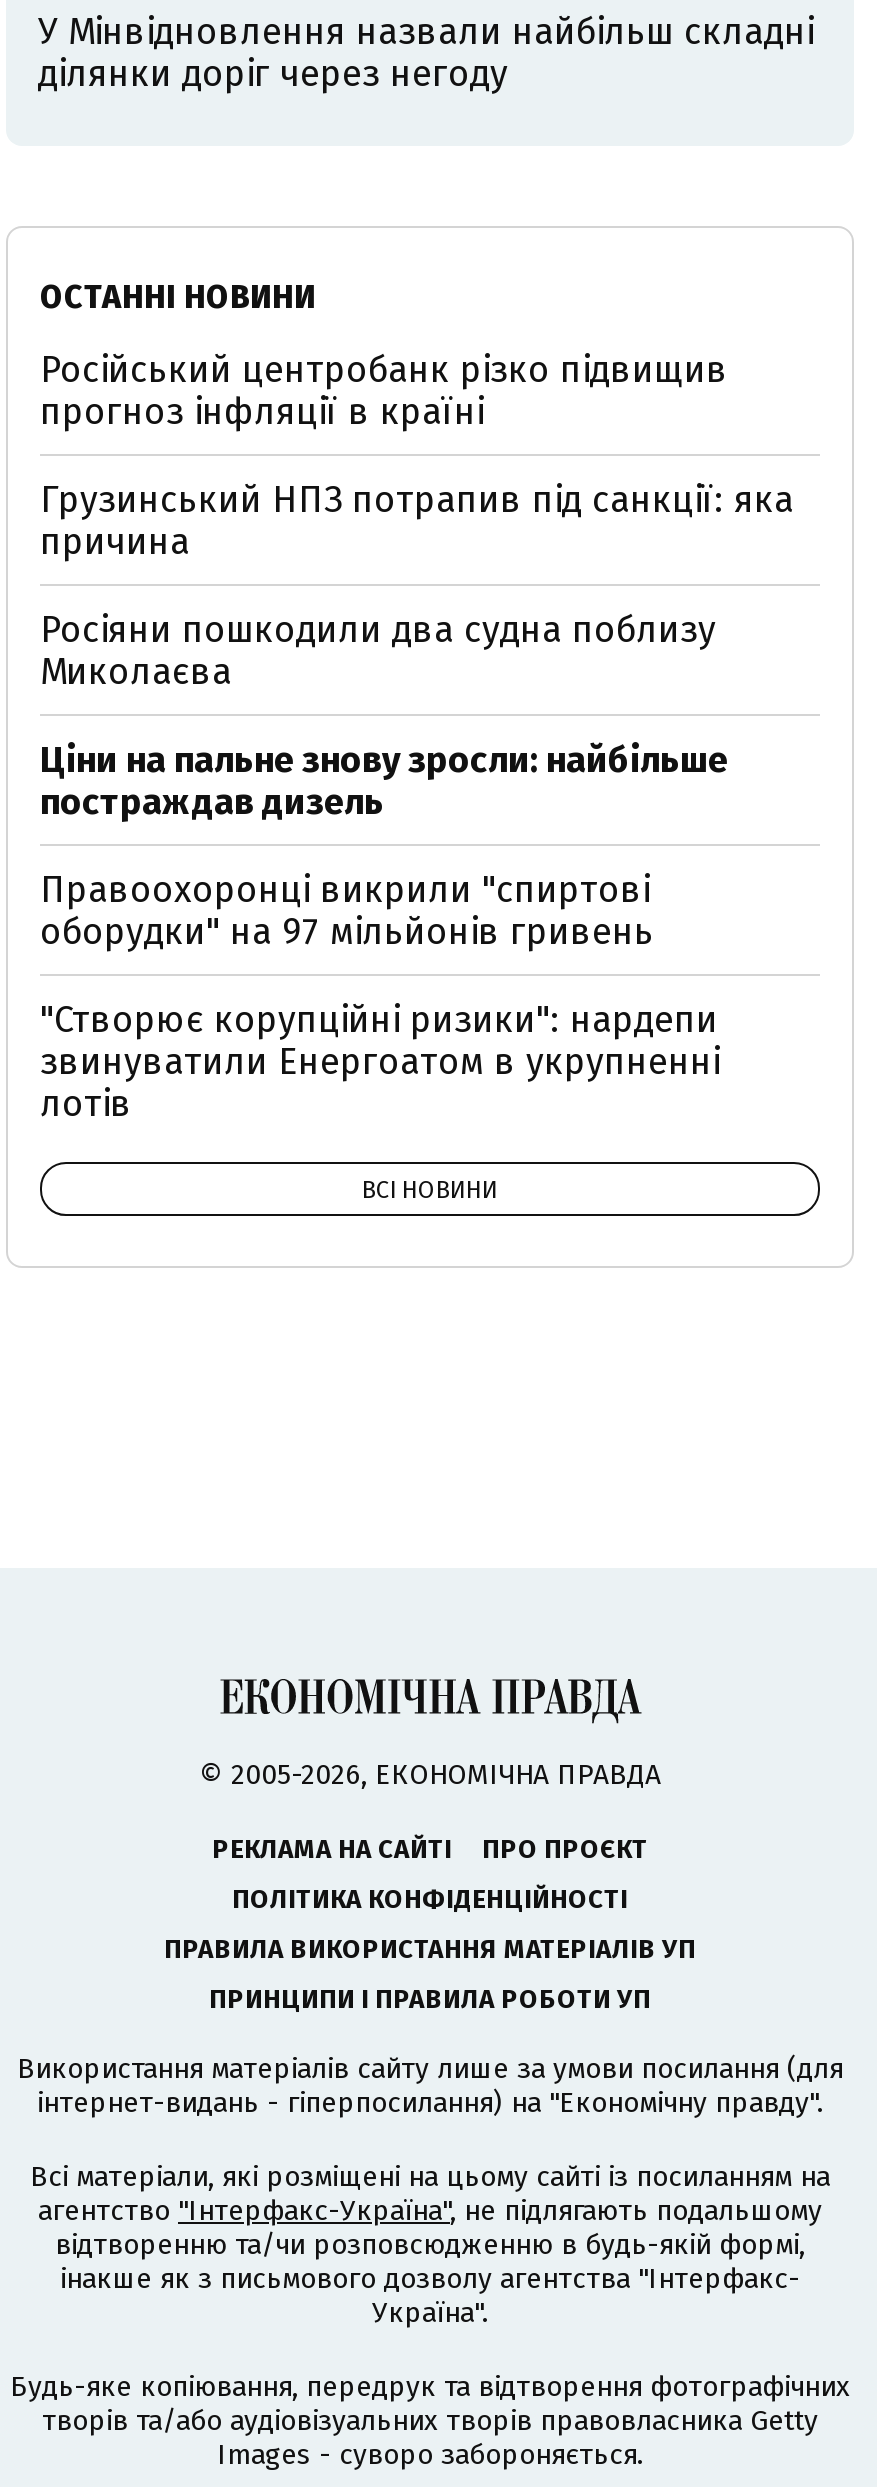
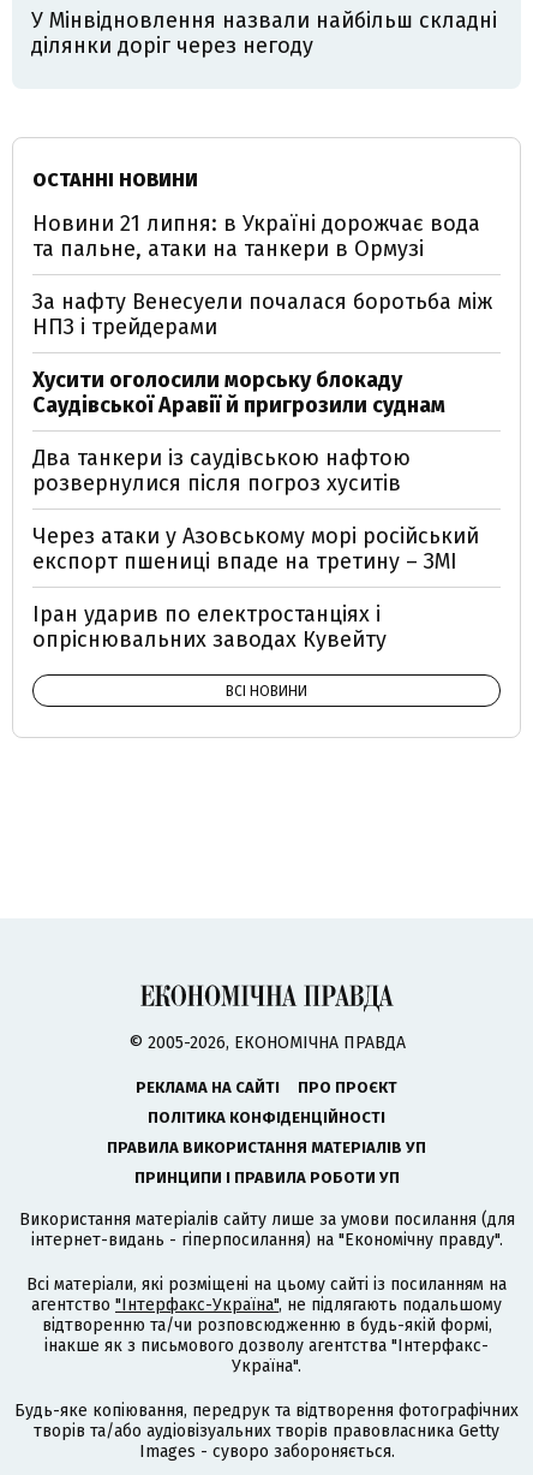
[40,348,728,434] Російський центробанк різко підвищив | прогноз інфляції в країні -> [32,210,480,262] Новини 21 липня: в Україні дорожчає вода | та пальне, атаки на танкери в Ормузі
[40,478,794,564] Грузинський НПЗ потрапив під санкції: яка | причина -> [32,288,492,340] За нафту Венесуели почалася боротьба між | НПЗ і трейдерами
[40,608,716,694] Росіяни пошкодили два судна поблизу | Миколаєва -> [32,366,445,418] Хусити оголосили морську блокаду | Саудівської Аравії й пригрозили суднам
[40,738,728,824] Ціни на пальне знову зросли: найбільше | постраждав дизель -> [32,445,411,496] Два танкери із саудівською нафтою | розвернулися після погроз хуситів
[40,868,654,954] Правоохоронці викрили "спиртові | оборудки" на 97 мільйонів гривень -> [32,523,479,574] Через атаки у Азовському морі російський | експорт пшениці впаде на третину – ЗМІ
[40,998,720,1126] "Створює корупційні ризики": нардепи | звинуватили Енергоатом в укрупненні | лотів -> [32,601,387,653] Іран ударив по електростанціях і | опріснювальних заводах Кувейту

